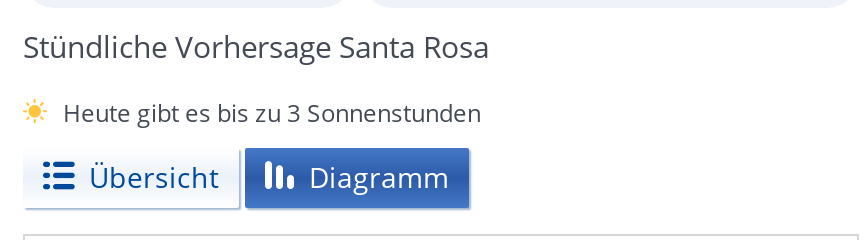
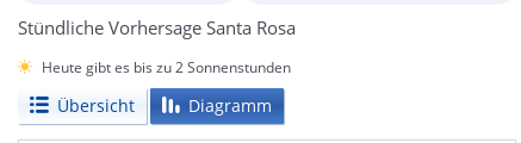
[63,96,481,130] Heute gibt es bis zu 3 Sonnenstunden -> [42,57,291,77] Heute gibt es bis zu 2 Sonnenstunden

